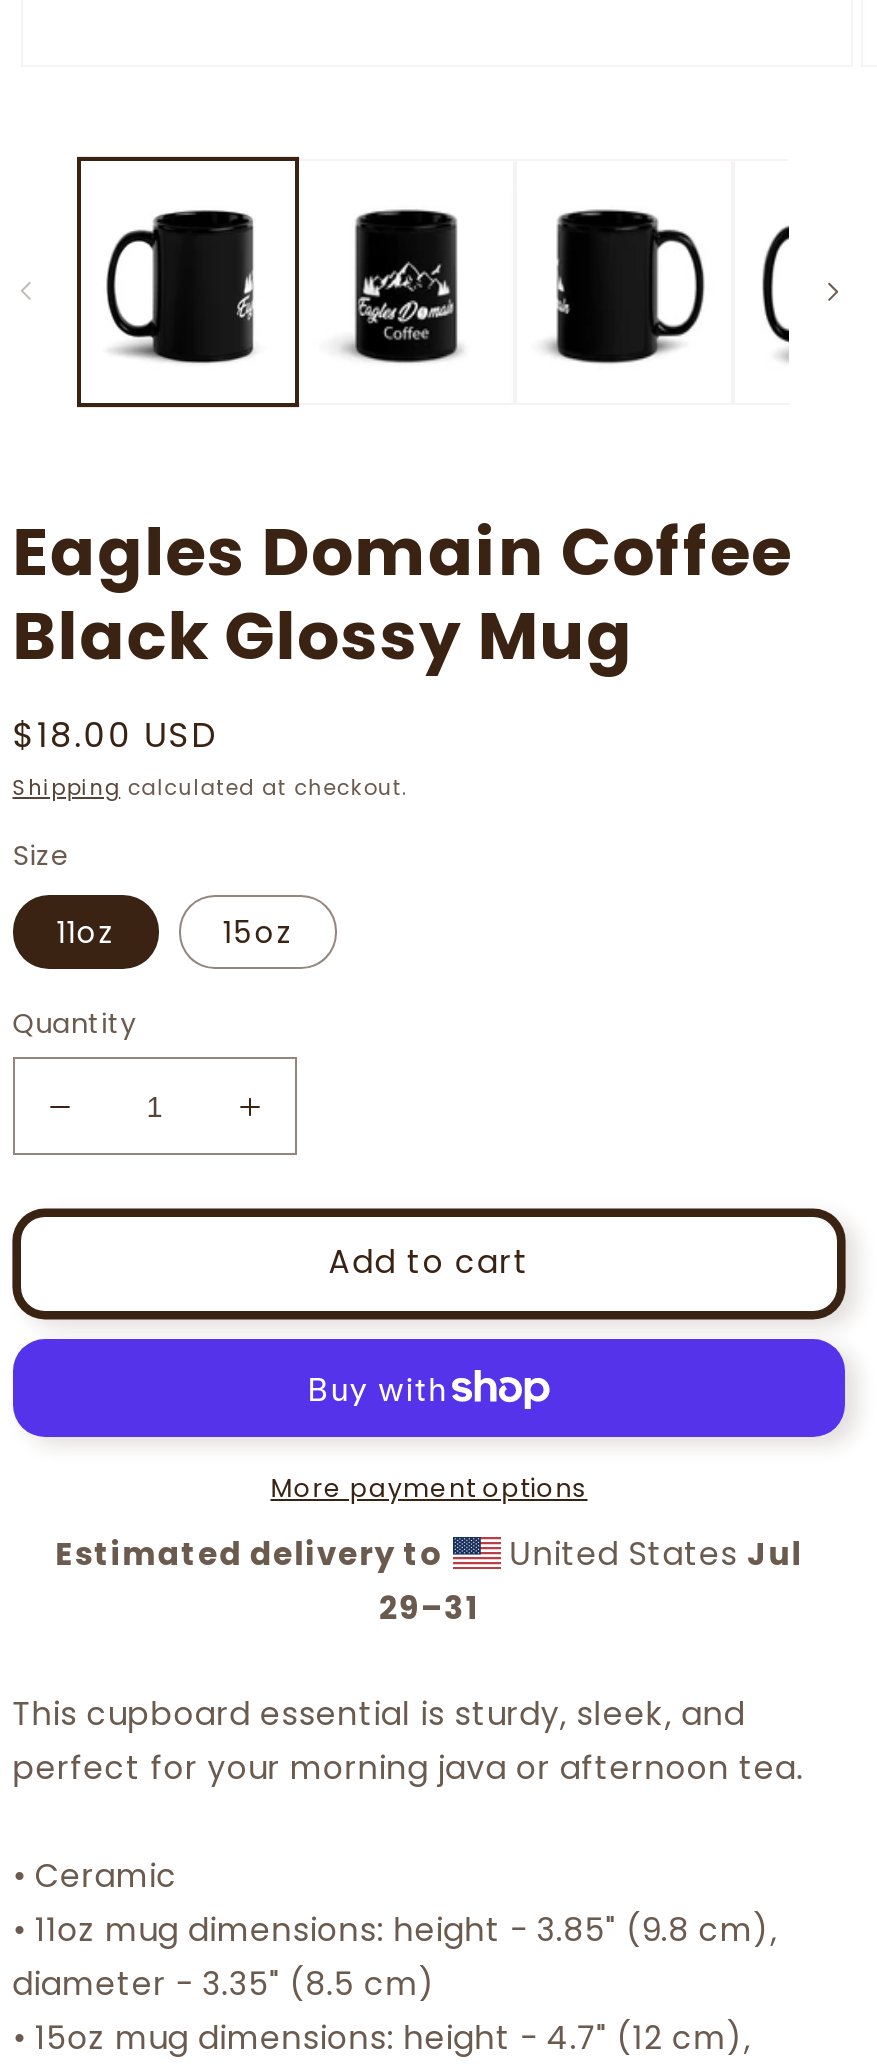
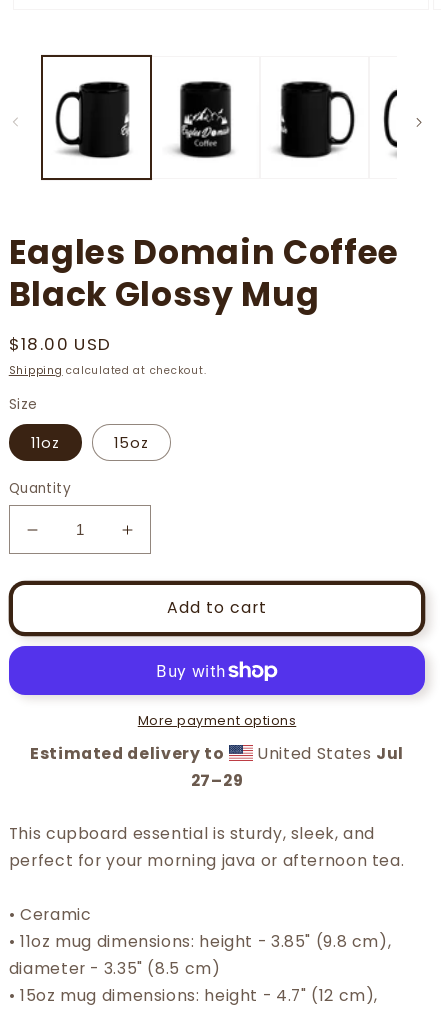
[379,1585,479,1631] 29–31 -> [191,769,243,792] 27–29

